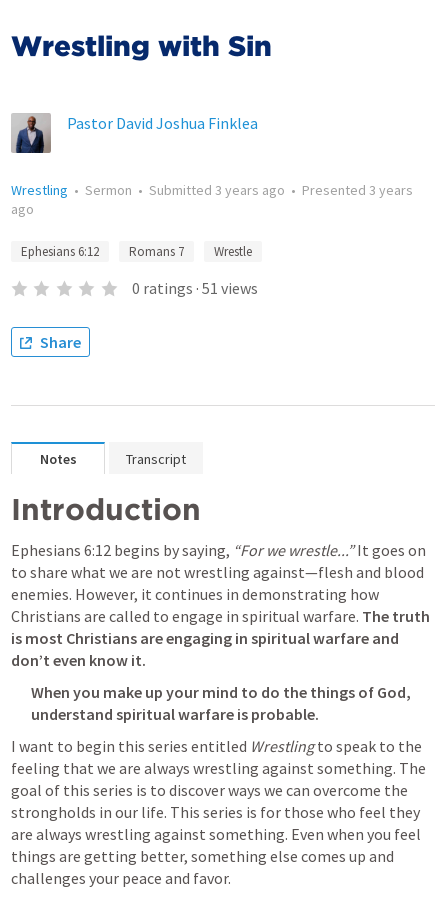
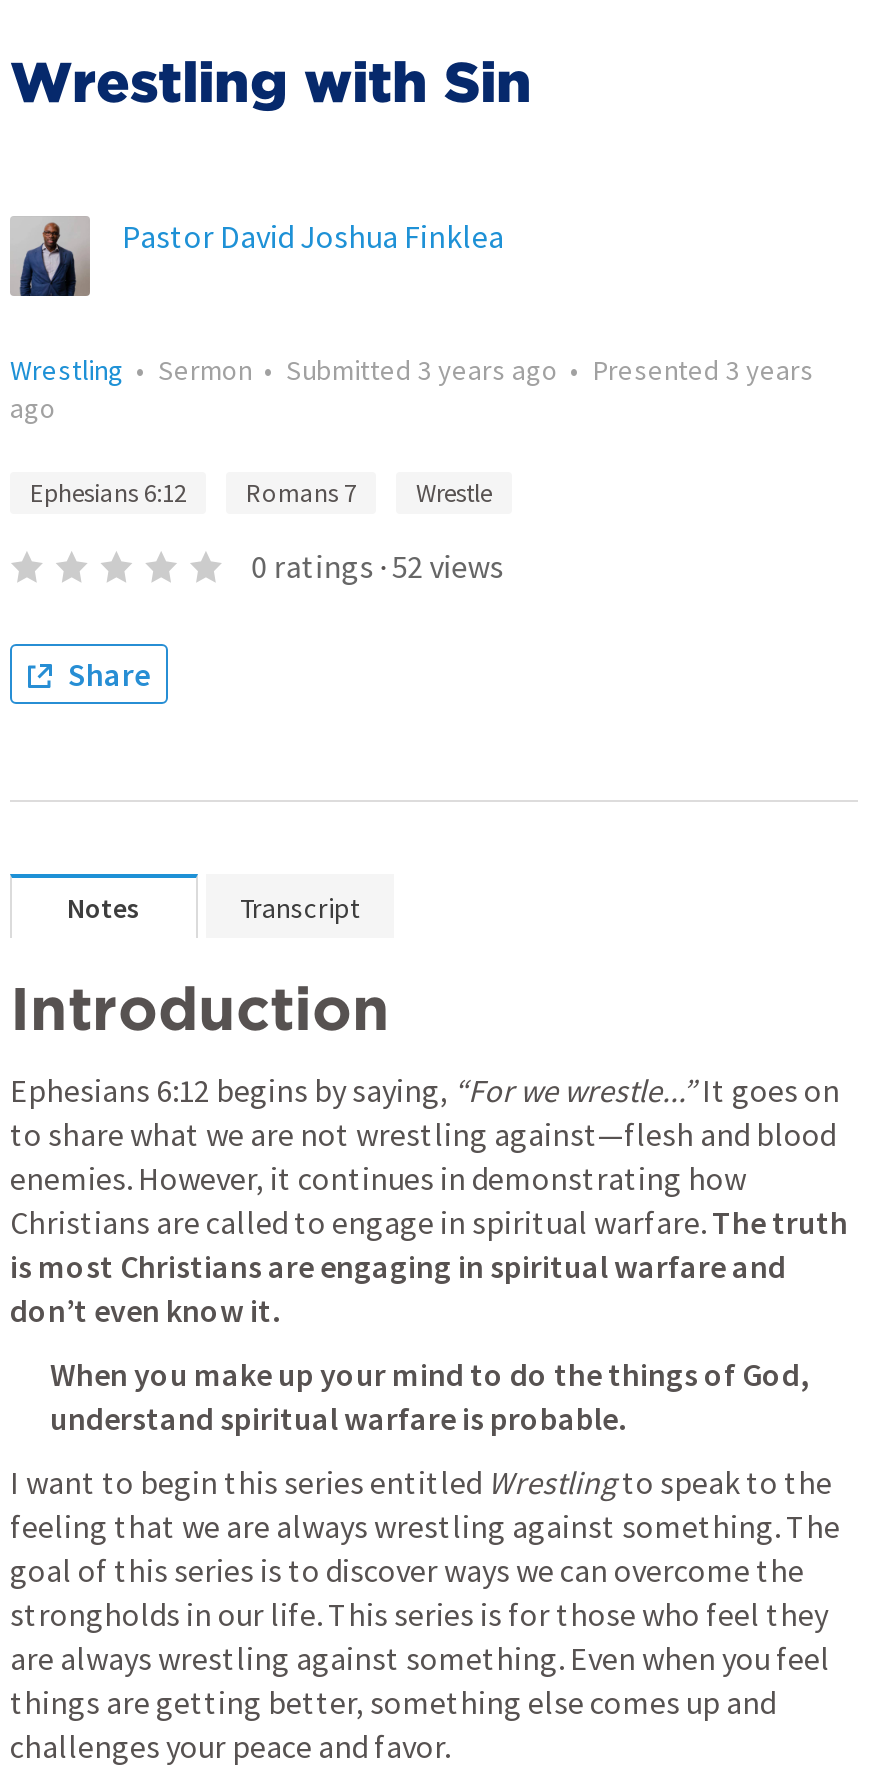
[132,278,258,298] 0 ratings · 51 views -> [251,546,503,586] 0 ratings · 52 views

